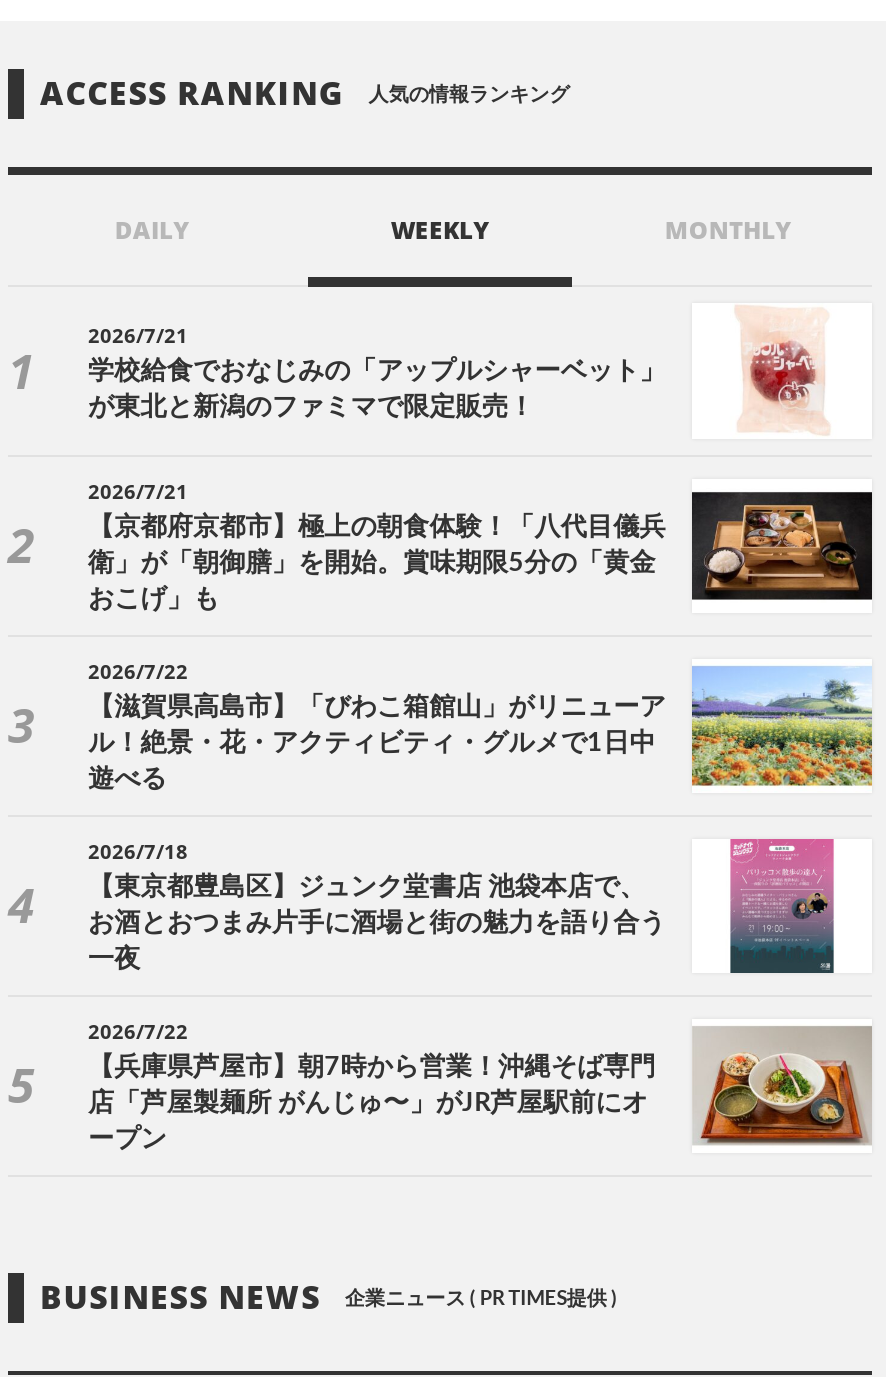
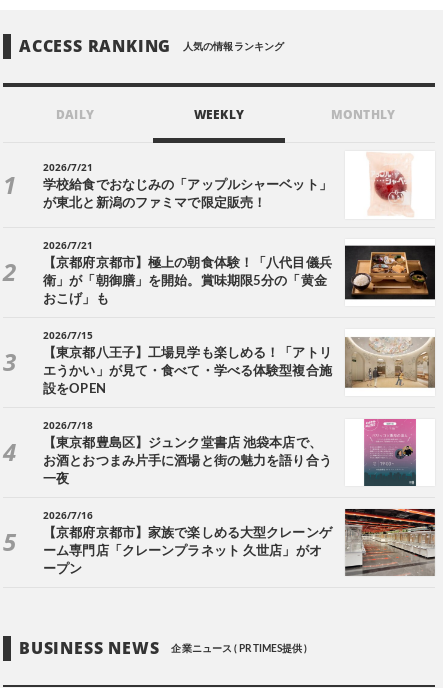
[88,657,874,793] [image] | 2026/7/22 | 【滋賀県高島市】「びわこ箱館山」がリニューア | ル！絶景・花・アクティビティ・グルメで1日中 | 遊べる -> [43,328,436,396] [image] | 2026/7/15 | 【東京都八王子】工場見学も楽しめる！「アトリ | エうかい」が見て・食べて・学べる体験型複合施 | 設をOPEN
[88,1017,188,1045] 2026/7/22 -> [43,508,93,522] 2026/7/16
[88,1019,872,1153] [image] | 【兵庫県芦屋市】朝7時から営業！沖縄そば専門 -> [43,508,436,577] [image] | 【京都府京都市】家族で楽しめる大型クレーンゲ
[88,1091,648,1117] 店「芦屋製麺所 がんじゅ〜」がJR芦屋駅前にオ -> [43,545,322,558] ーム専門店「クレーンプラネット 久世店」がオ

